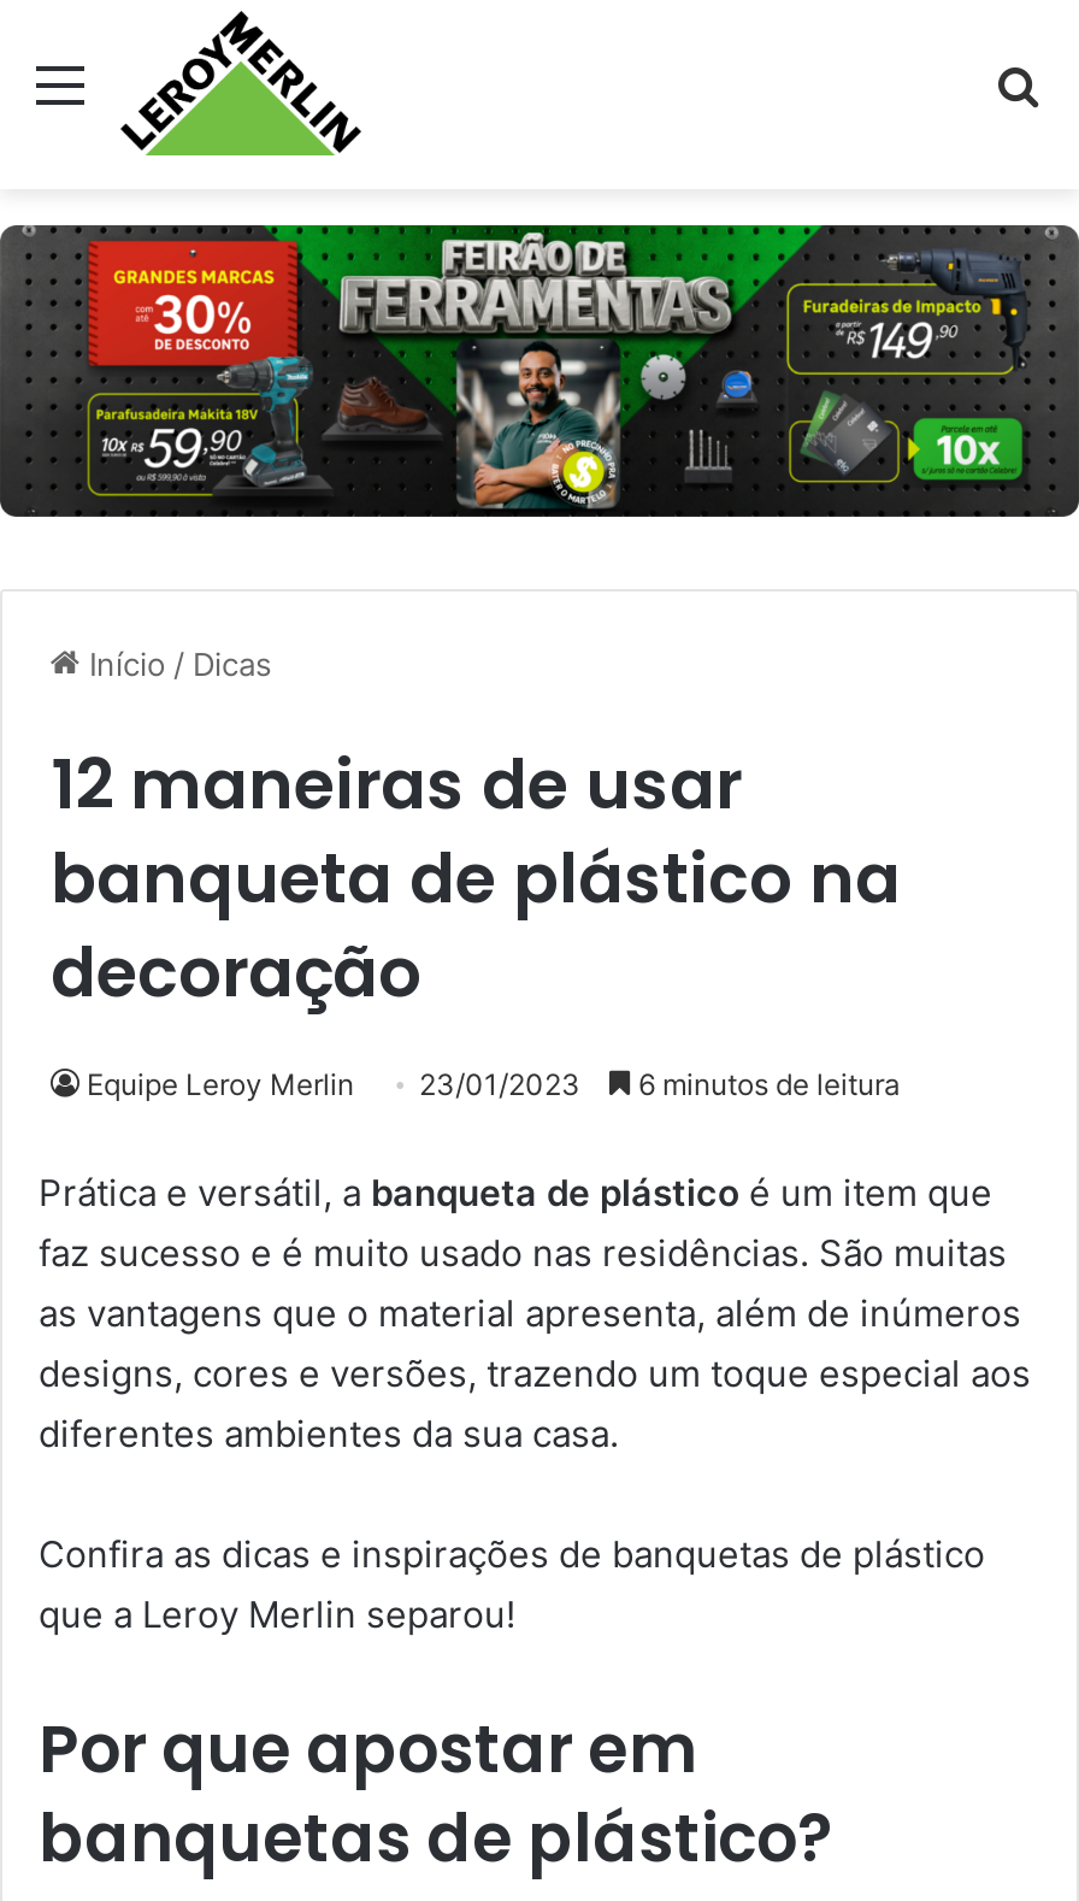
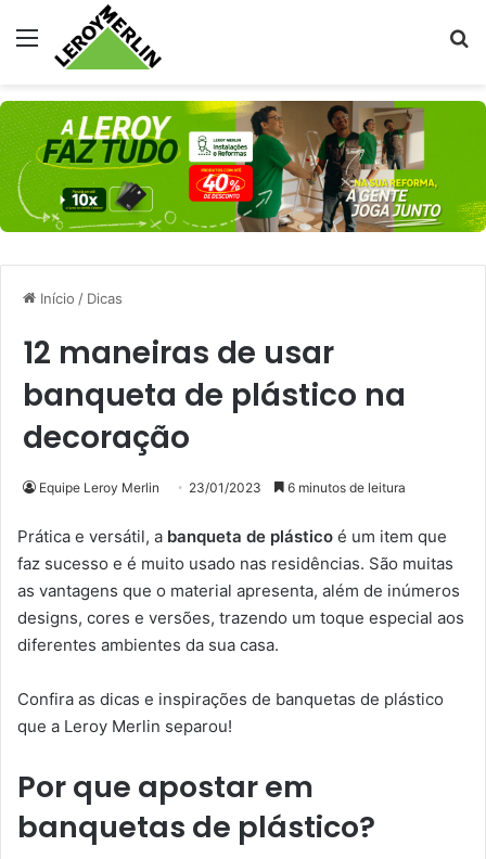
[7,223,1072,519] [image] -> [3,100,483,233] [image]

